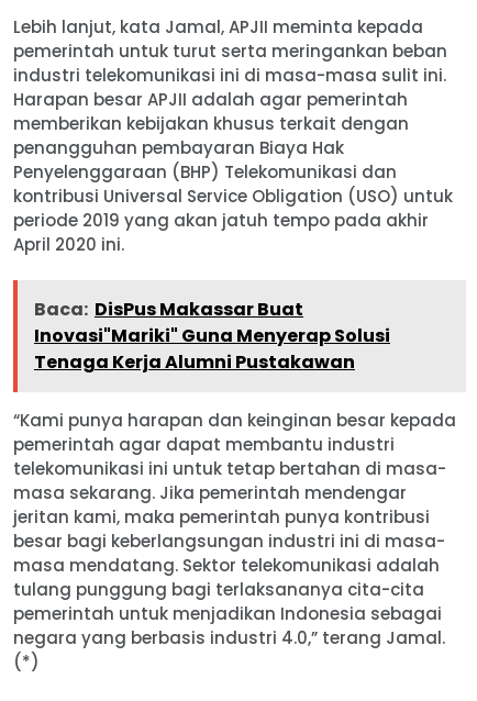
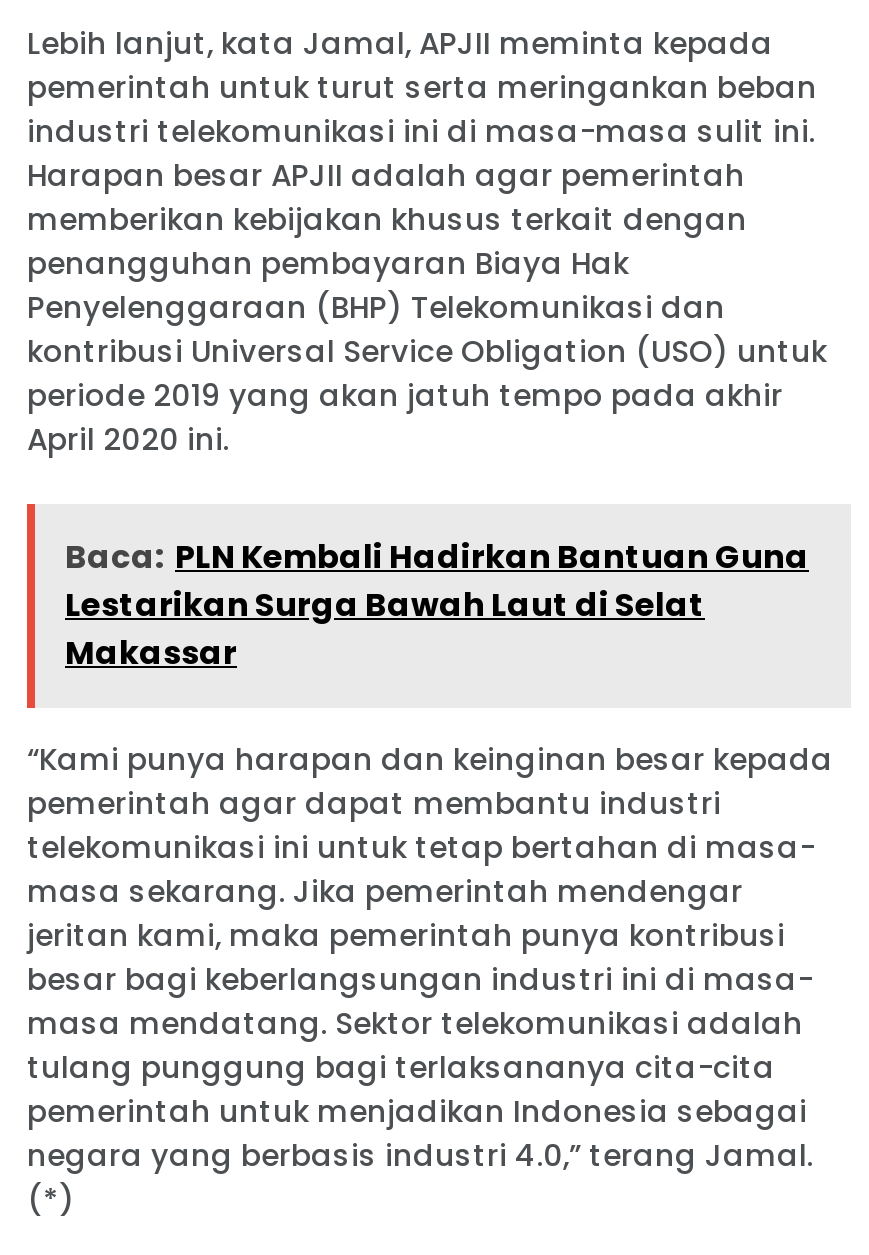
[34,297,390,375] Baca: DisPus Makassar Buat | Inovasi"Mariki" Guna Menyerap Solusi | Tenaga Kerja Alumni Pustakawan -> [65,535,809,677] Baca: PLN Kembali Hadirkan Bantuan Guna | Lestarikan Surga Bawah Laut di Selat | Makassar

